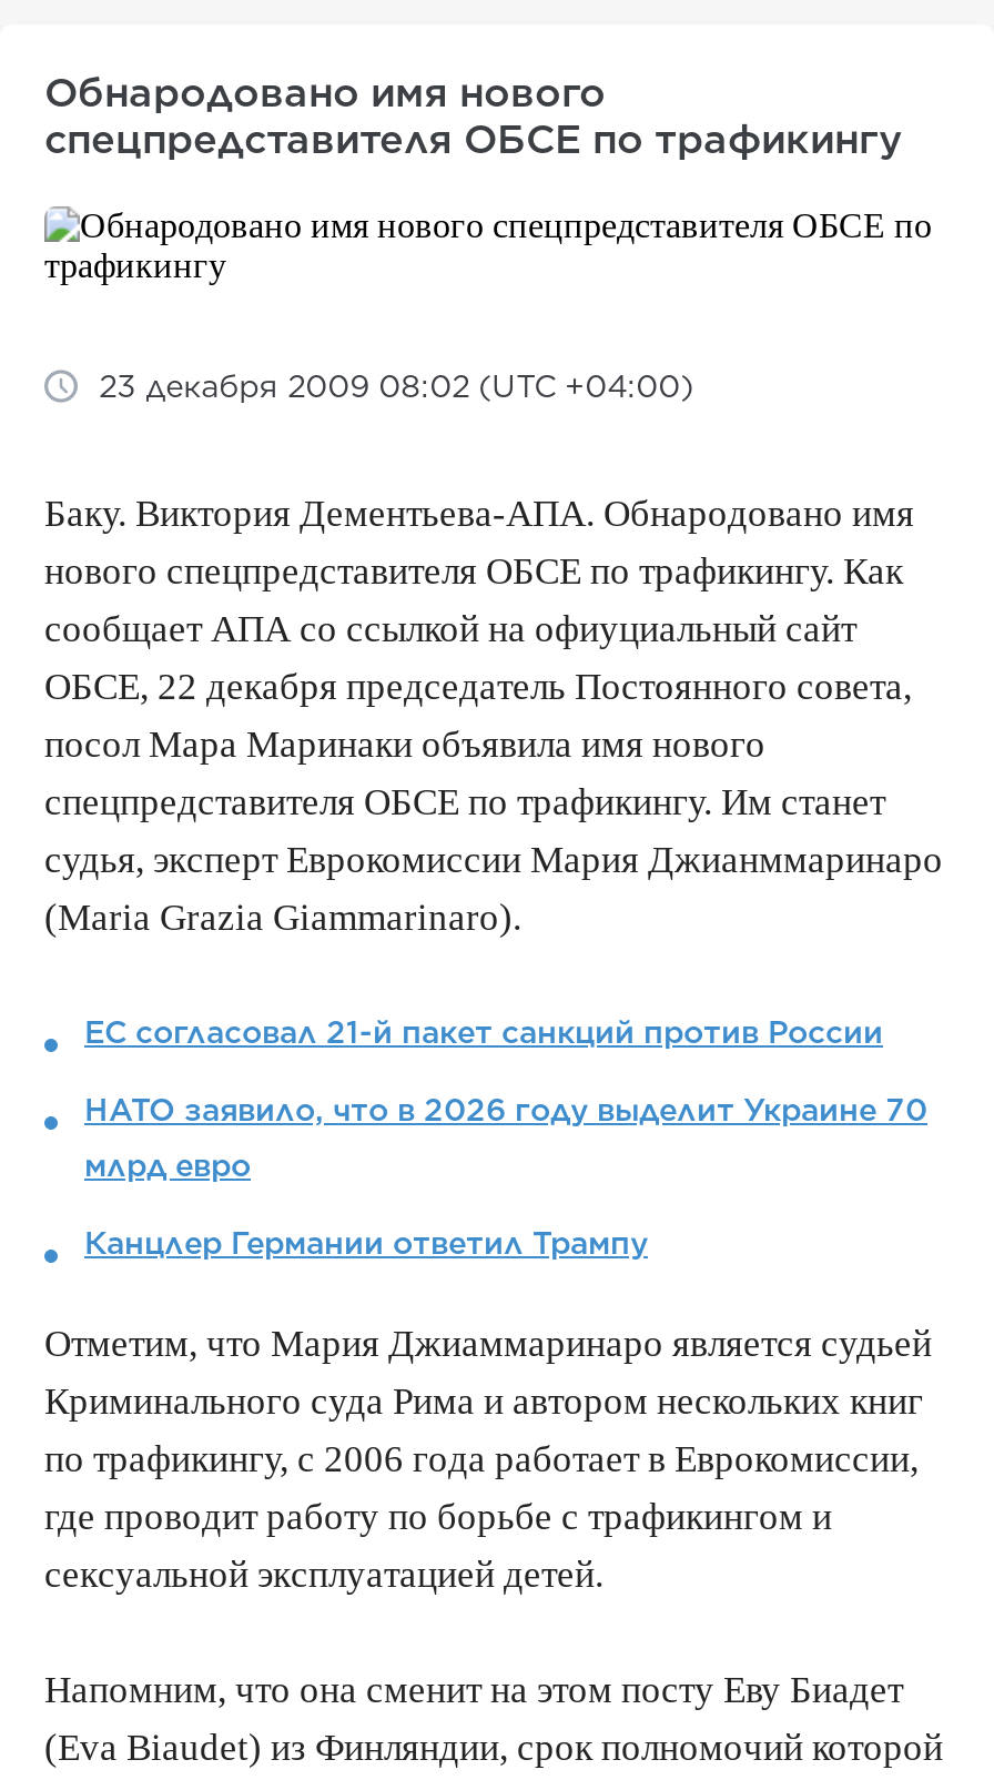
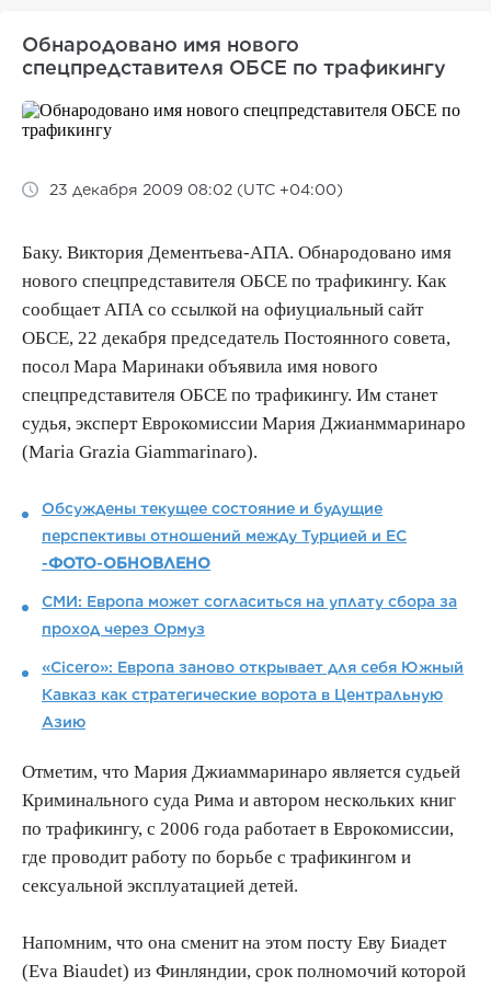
[84,1015,927,1262] ЕС согласовал 21-й пакет санкций против России | НАТО заявило, что в 2026 году выделит Украине 70 | млрд евро | Канцлер Германии ответил Трампу -> [42,500,464,731] Обсуждены текущее состояние и будущие | перспективы отношений между Турцией и ЕС | -ФОТО-ОБНОВЛЕНО | СМИ: Европа может согласиться на уплату сбора за | проход через Ормуз | «Cicero»: Европа заново открывает для себя Южный | Кавказ как стратегические ворота в Центральную | Азию

